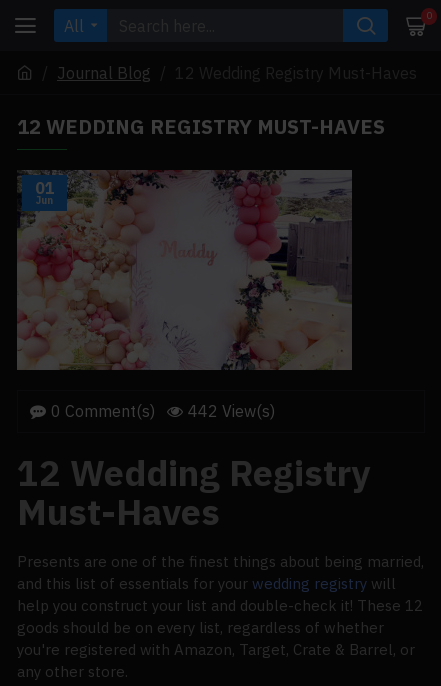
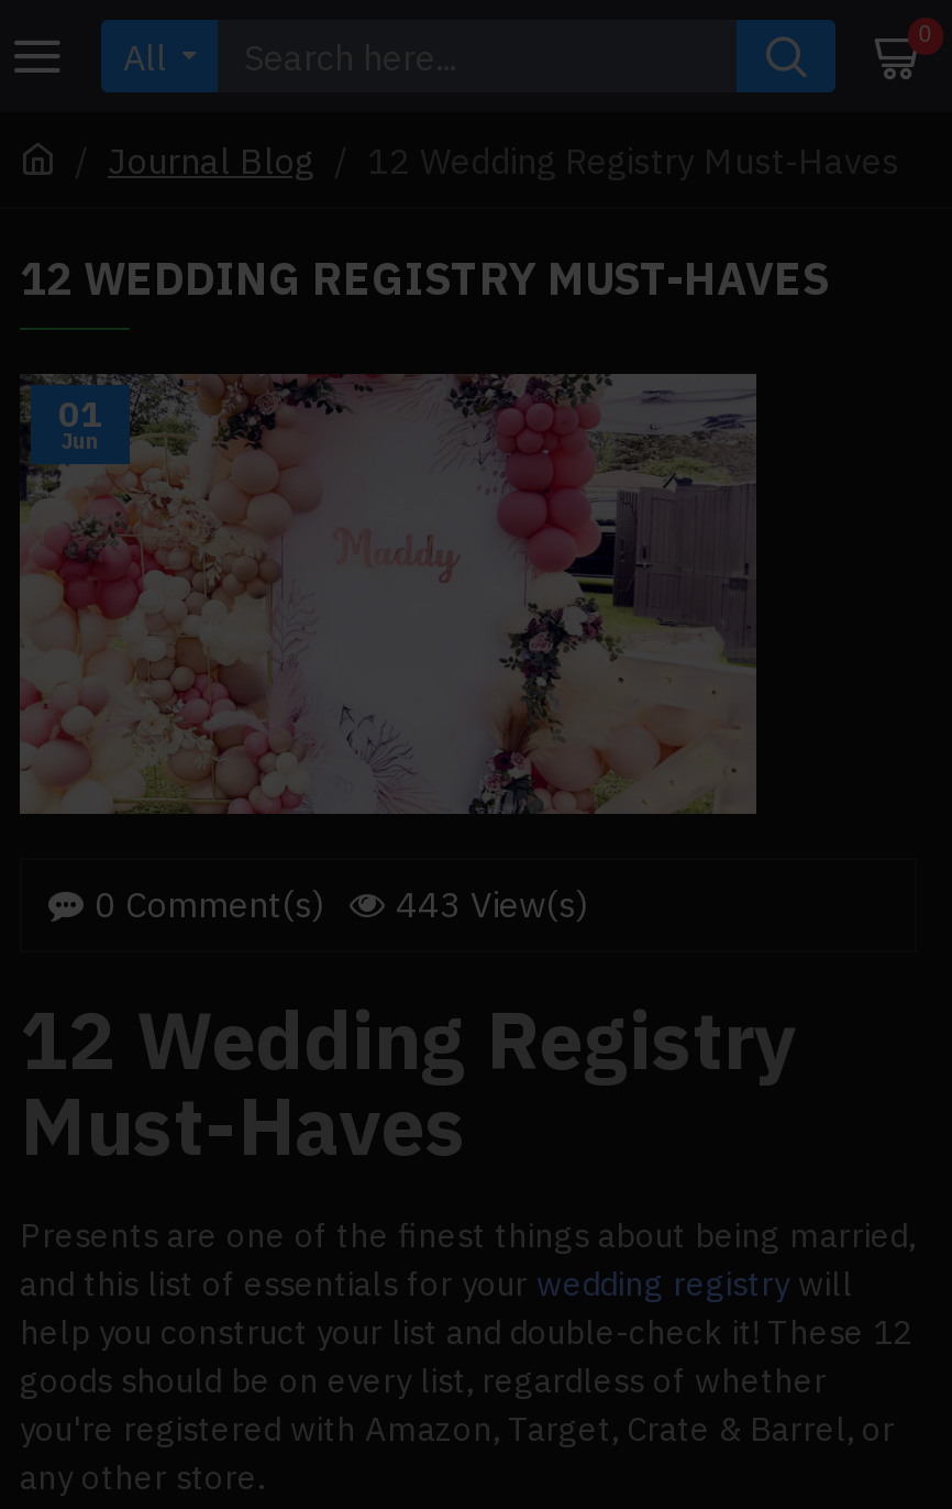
[51,401,275,421] 0 Comment(s) 442 View(s) -> [95,882,587,926] 0 Comment(s) 443 View(s)

